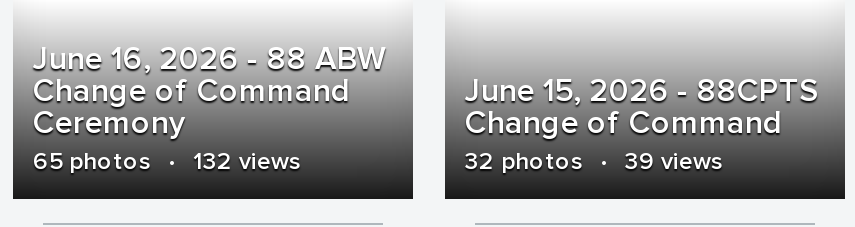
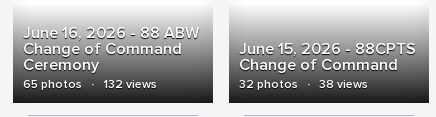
[465,147,723,177] 32 photos · 39 views -> [239,77,368,92] 32 photos · 38 views

